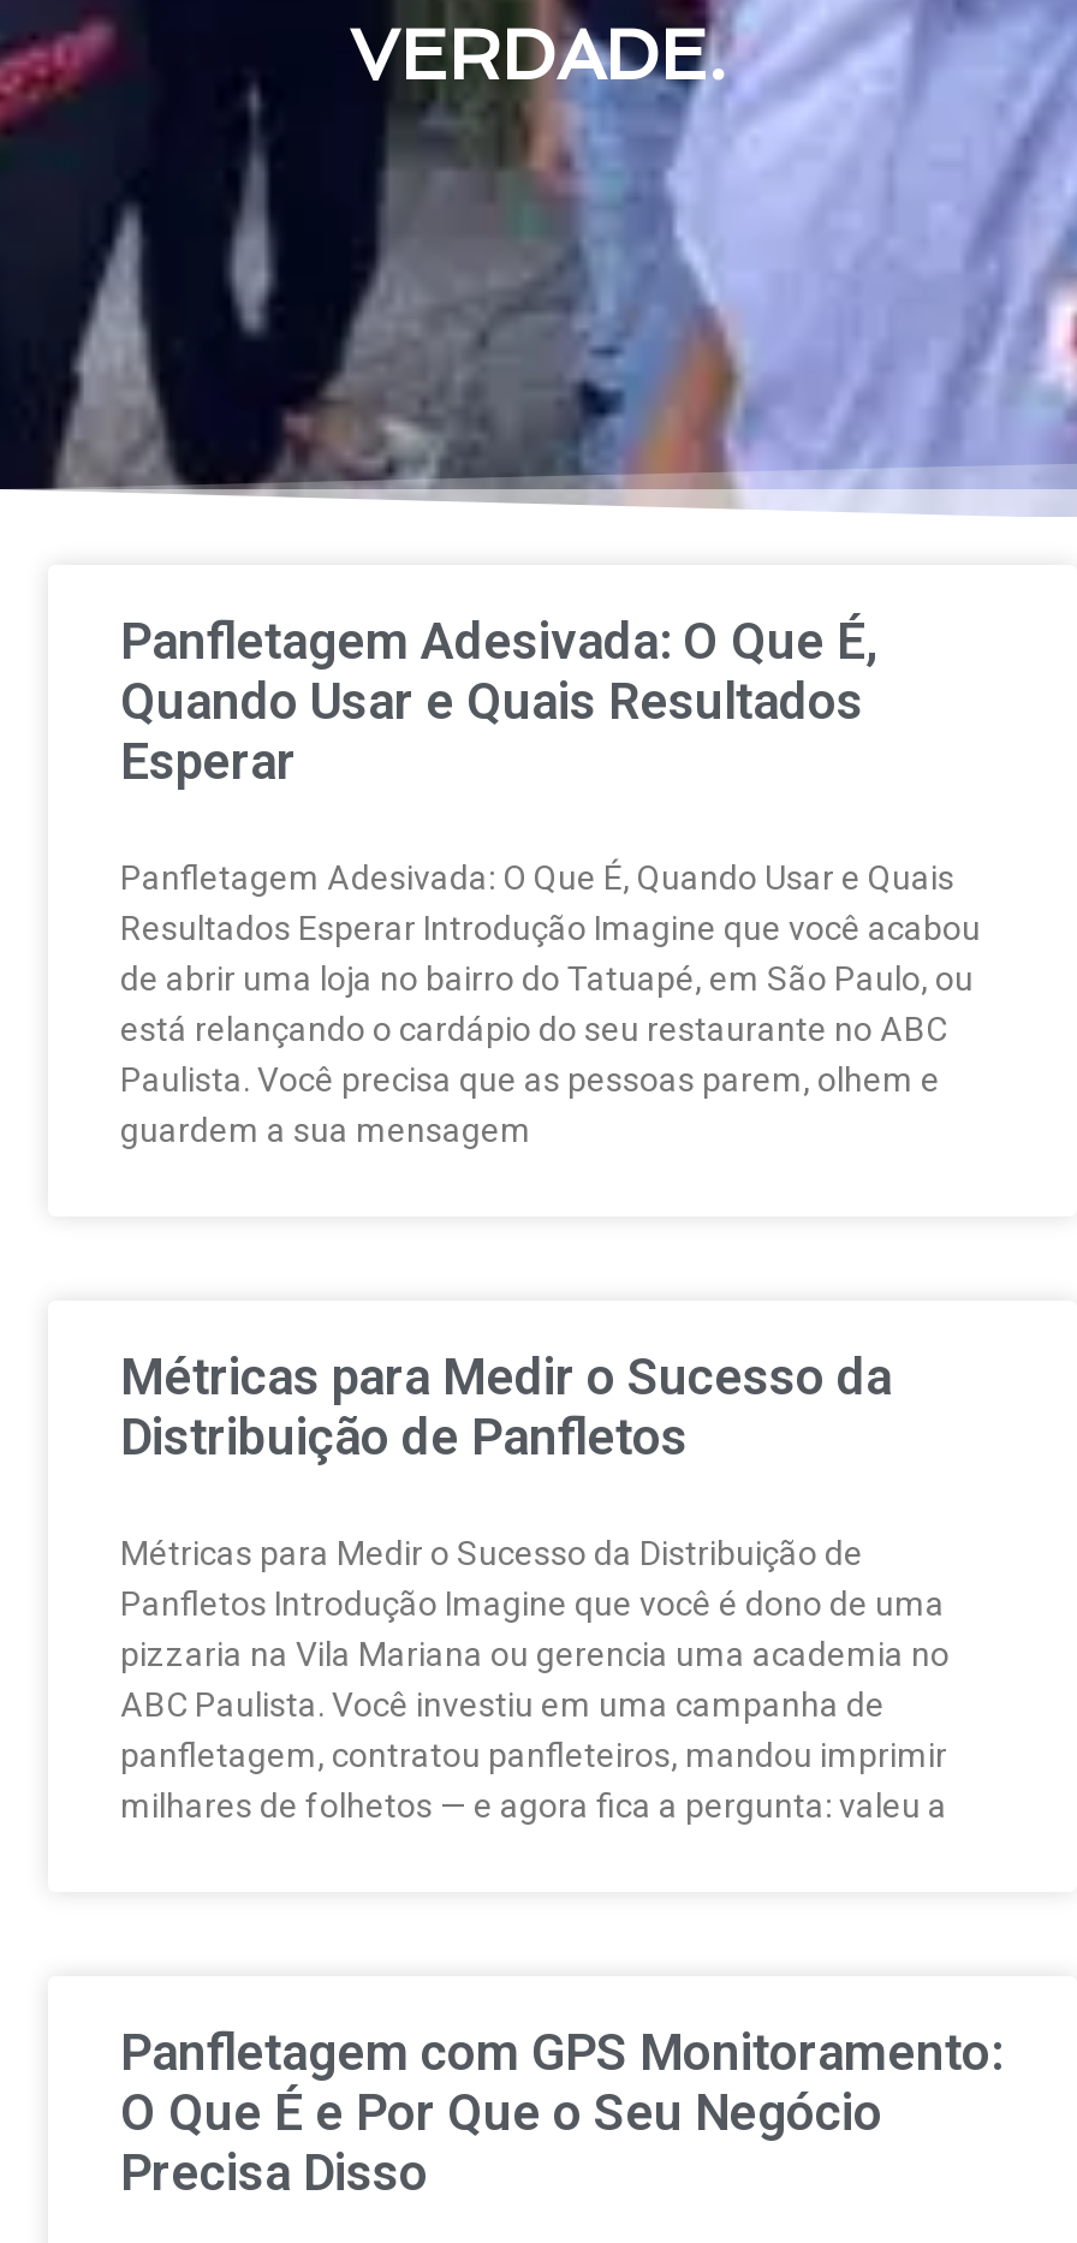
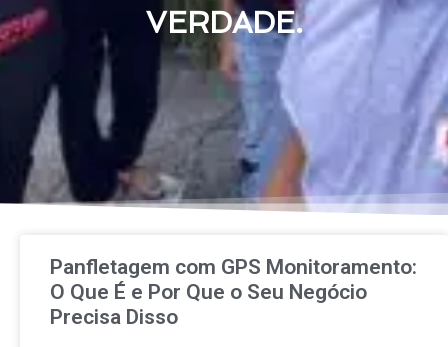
[120,613,981,1149] Panfletagem Adesivada: O Que É, | Quando Usar e Quais Resultados | Esperar | Panfletagem Adesivada: O Que É, Quando Usar e Quais | Resultados Esperar Introdução Imagine que você acabou | de abrir uma loja no bairro do Tatuapé, em São Paulo, ou | está relançando o cardápio do seu restaurante no ABC | Paulista. Você precisa que as pessoas parem, olhem e | guardem a sua mensagem -> none
[120,1349,950,1825] Métricas para Medir o Sucesso da | Distribuição de Panfletos | Métricas para Medir o Sucesso da Distribuição de | Panfletos Introdução Imagine que você é dono de uma | pizzaria na Vila Mariana ou gerencia uma academia no | ABC Paulista. Você investiu em uma campanha de | panfletagem, contratou panfleteiros, mandou imprimir | milhares de folhetos — e agora fica a pergunta: valeu a -> none

